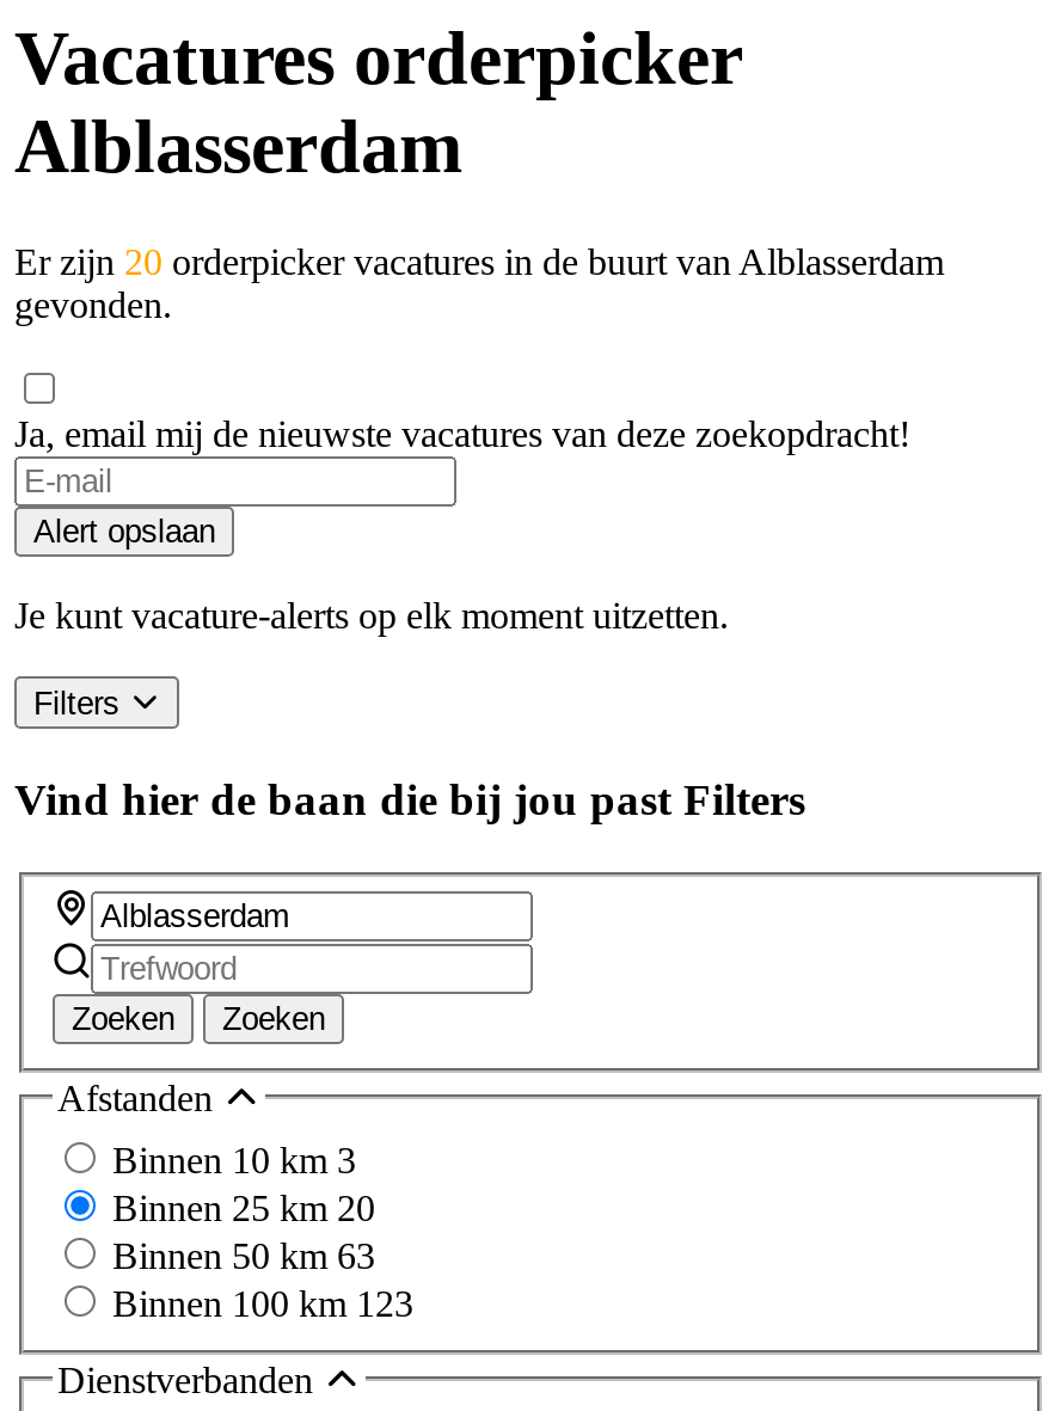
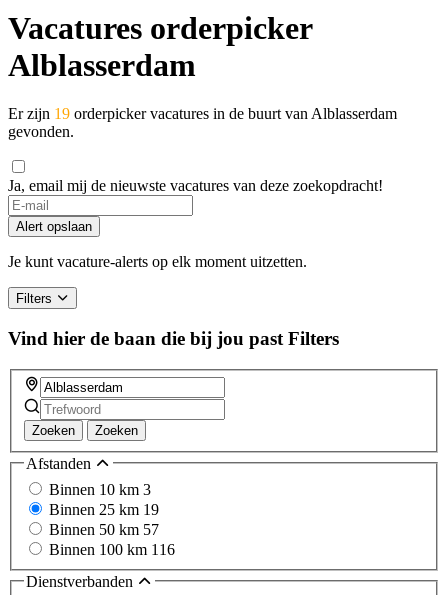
[14,242,944,282] Er zijn 20 orderpicker vacatures in de buurt van Alblasserdam -> [8,105,397,122] Er zijn 19 orderpicker vacatures in de buurt van Alblasserdam
[112,1187,375,1227] Binnen 25 km 20 -> [49,501,159,518] Binnen 25 km 19
[112,1235,375,1275] Binnen 50 km 63 -> [49,521,159,538] Binnen 50 km 57
[112,1282,413,1323] Binnen 100 km 123 -> [49,541,175,558] Binnen 100 km 116

